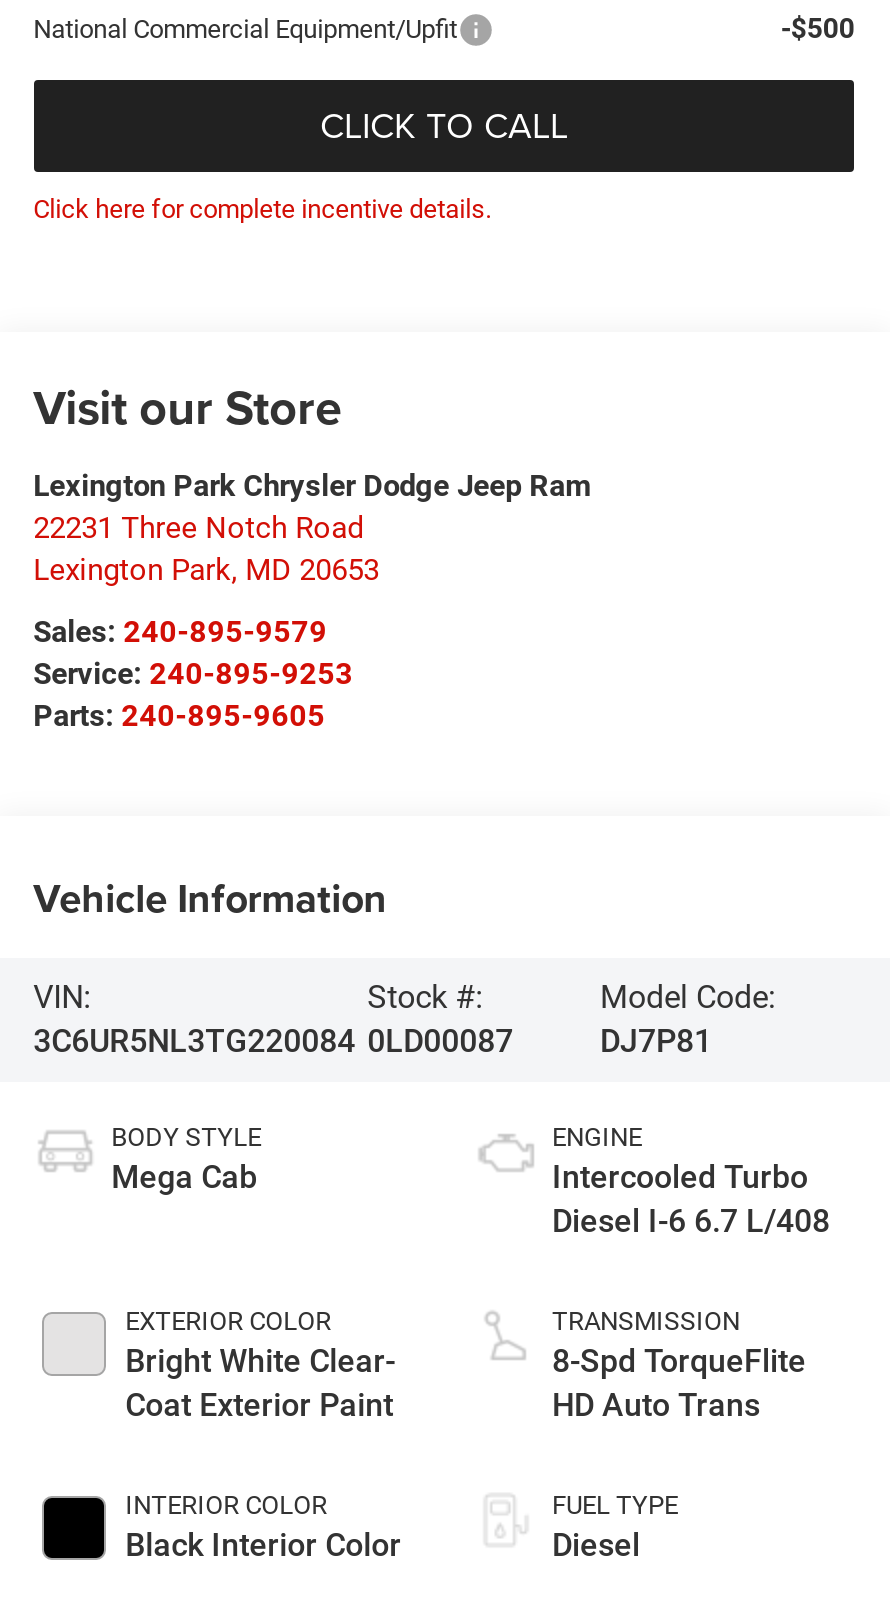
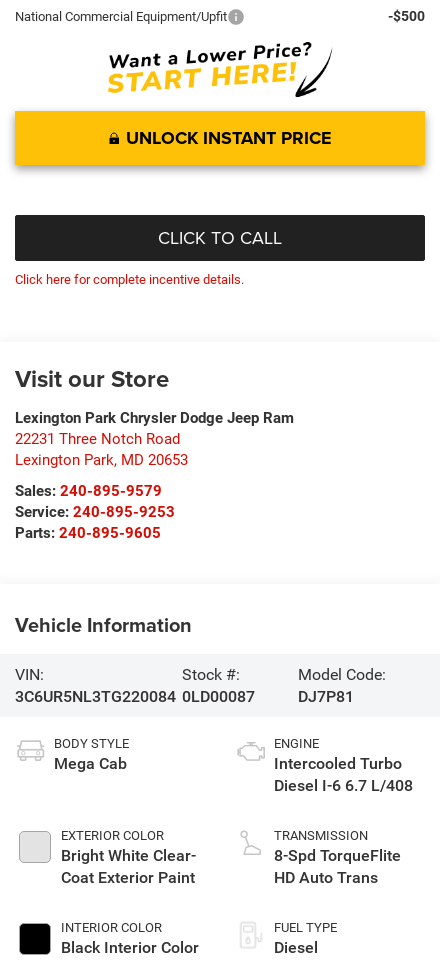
none -> [107,42,333,151] [image] | UNLOCK INSTANT PRICE

